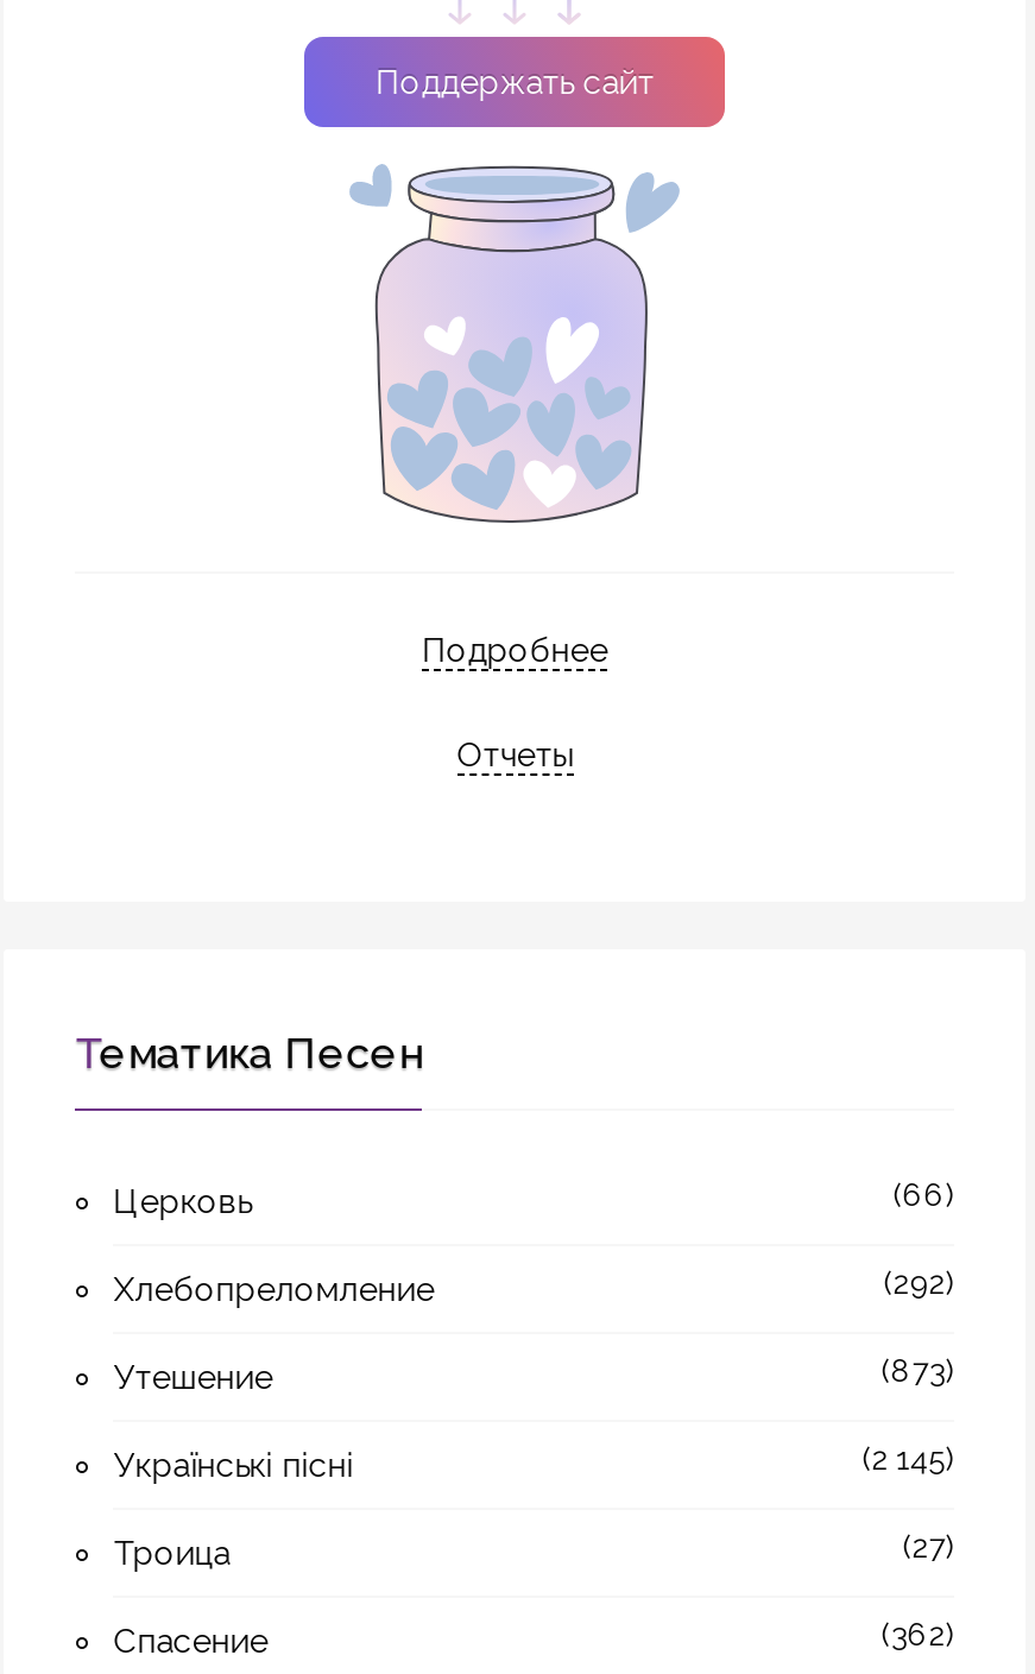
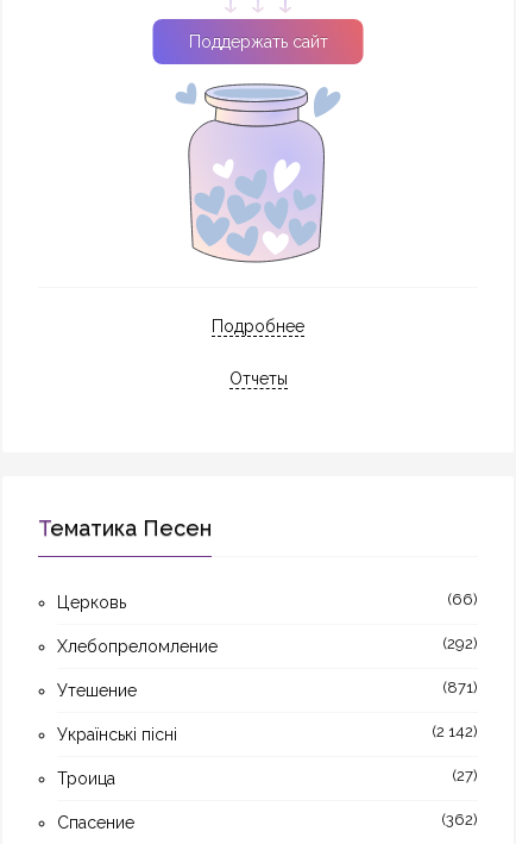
[881,1354,955,1389] (873) -> [443,679,478,697] (871)
[862,1442,955,1477] (2 145) -> [432,723,478,741] (2 142)

